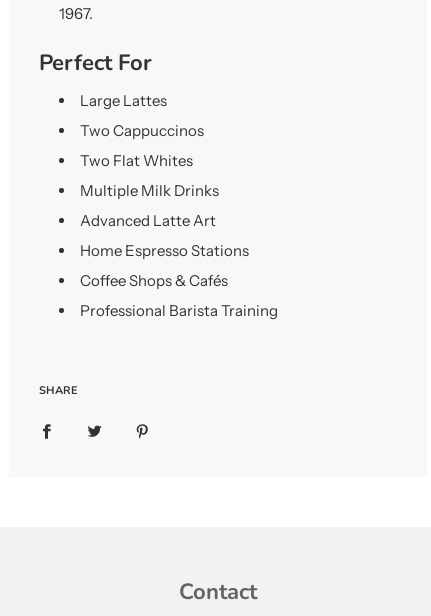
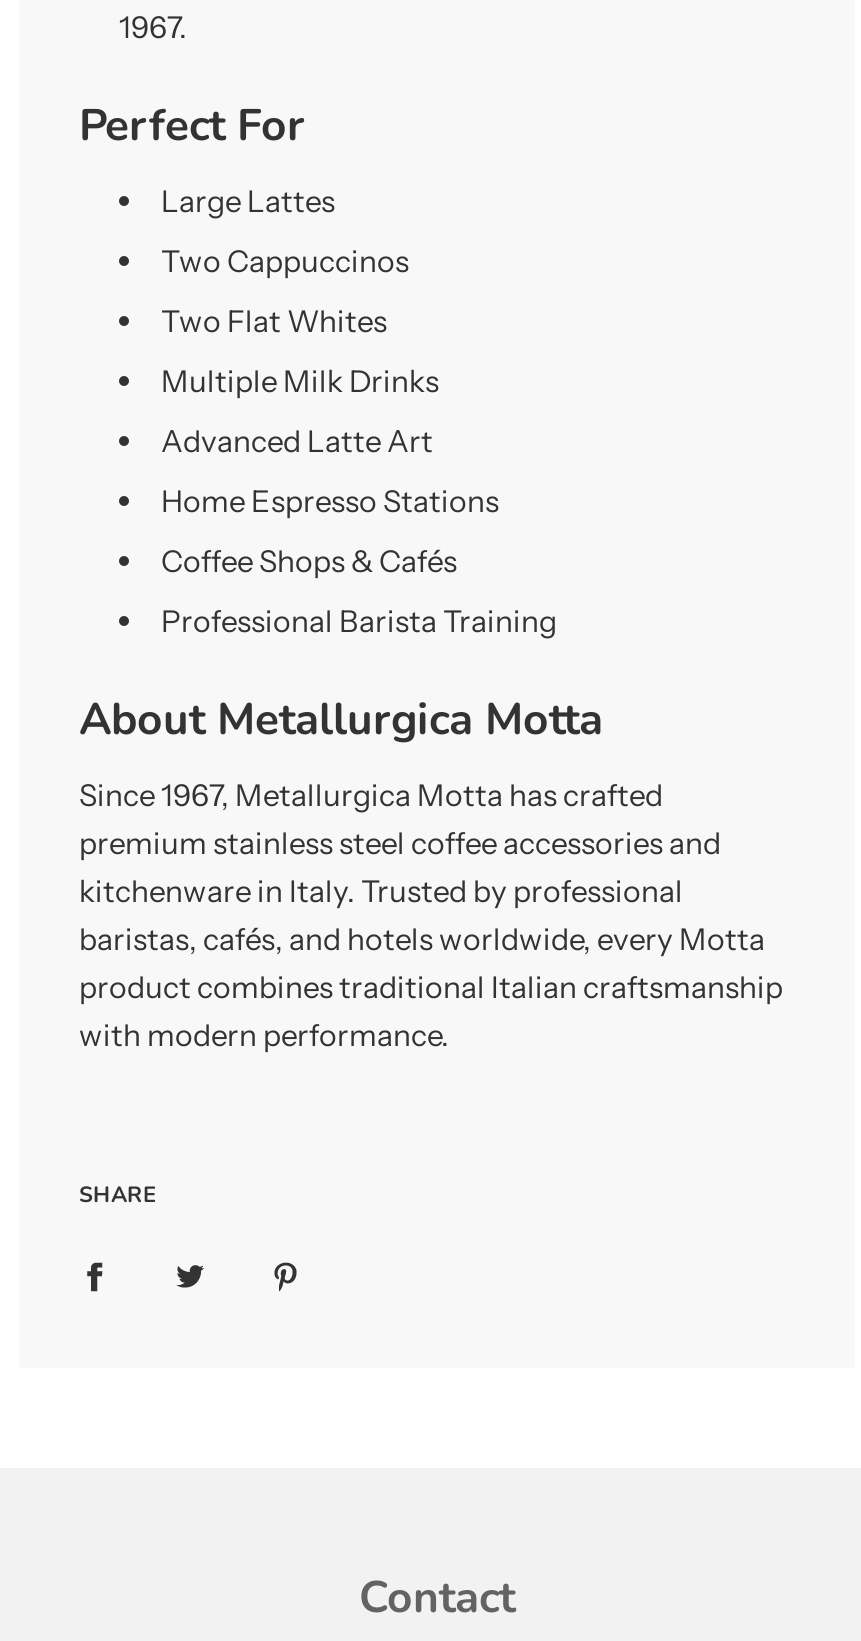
none -> [79,689,783,1053] About Metallurgica Motta | Since 1967, Metallurgica Motta has crafted | premium stainless steel coffee accessories and | kitchenware in Italy. Trusted by professional | baristas, cafés, and hotels worldwide, every Motta | product combines traditional Italian craftsmanship | with modern performance.

